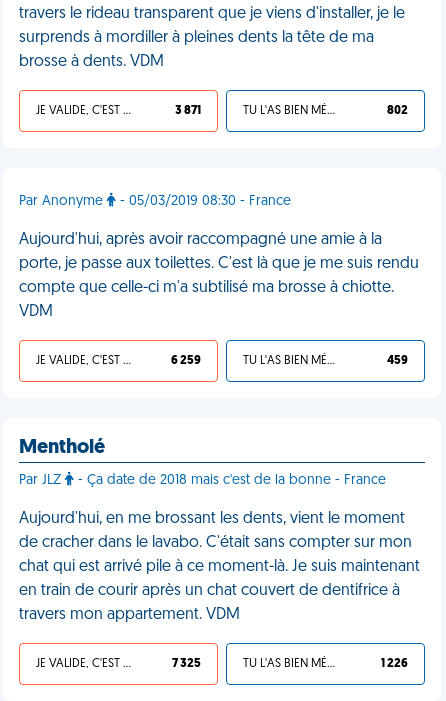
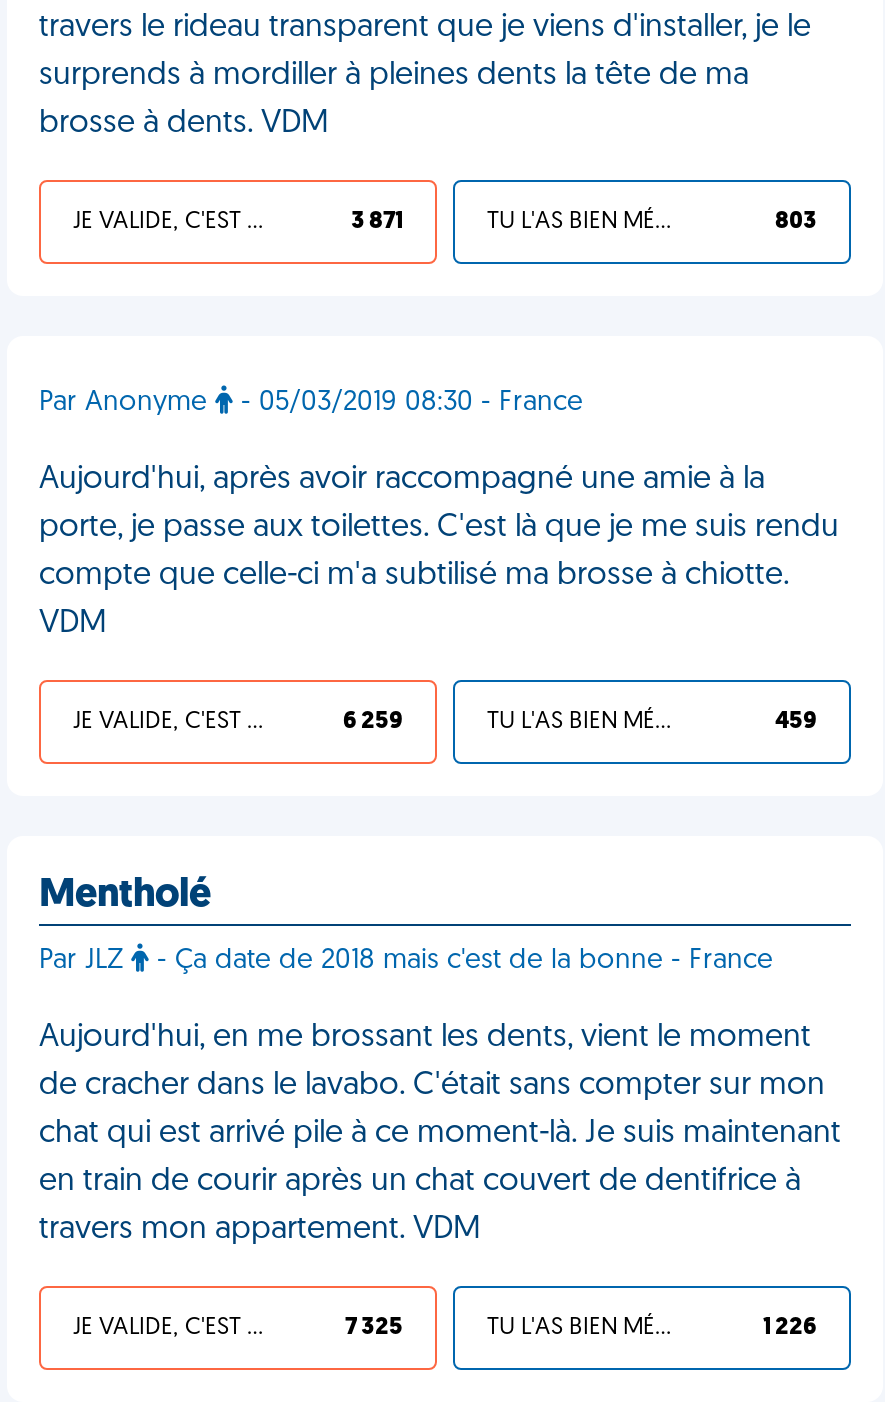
[387,105,408,117] 802 -> [775,210,817,234] 803

